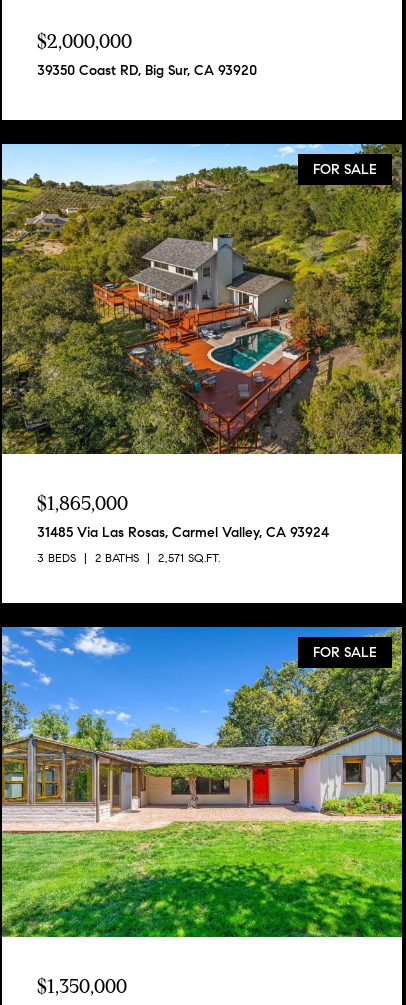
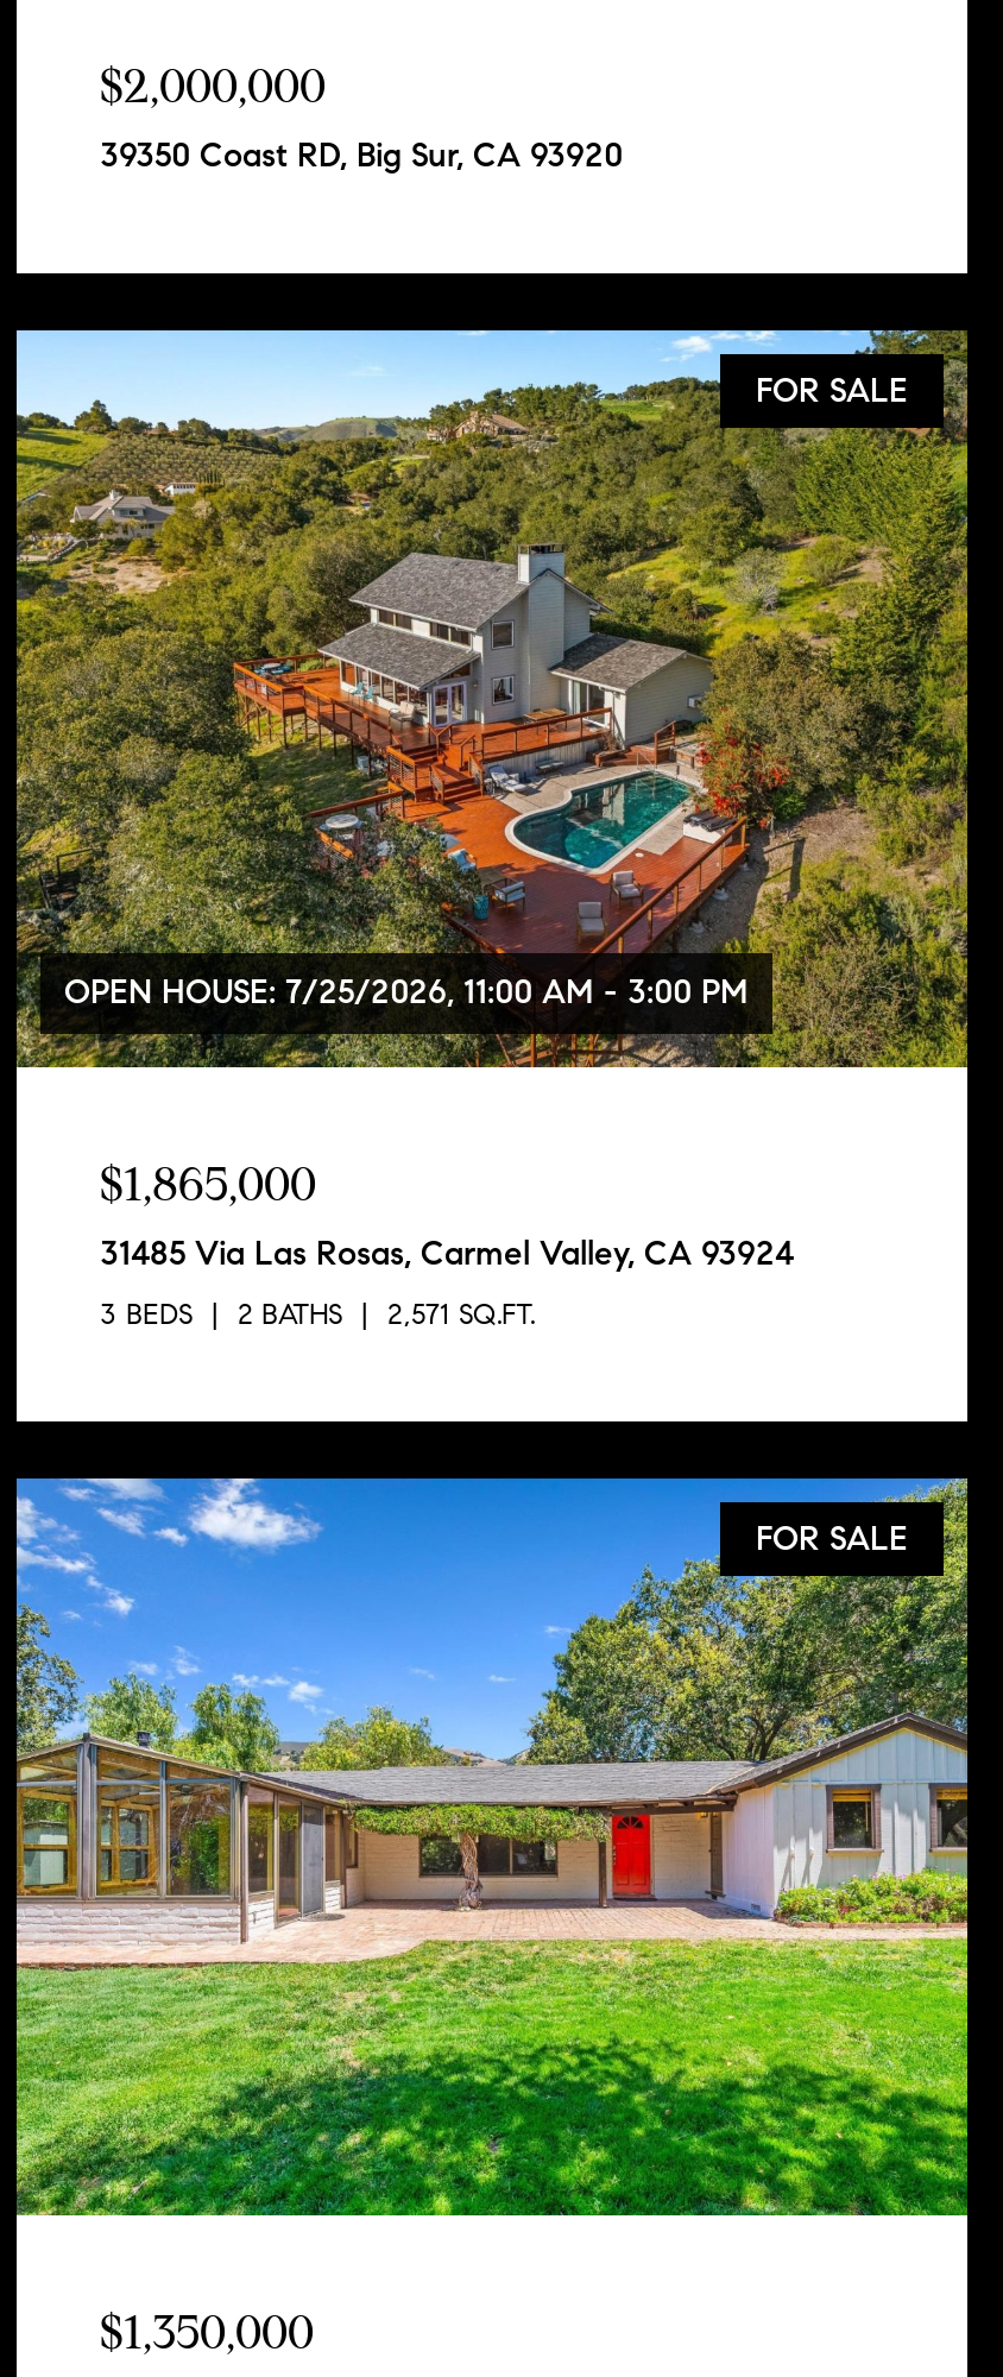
none -> [64,972,749,1013] OPEN HOUSE: 7/25/2026, 11:00 AM - 3:00 PM

